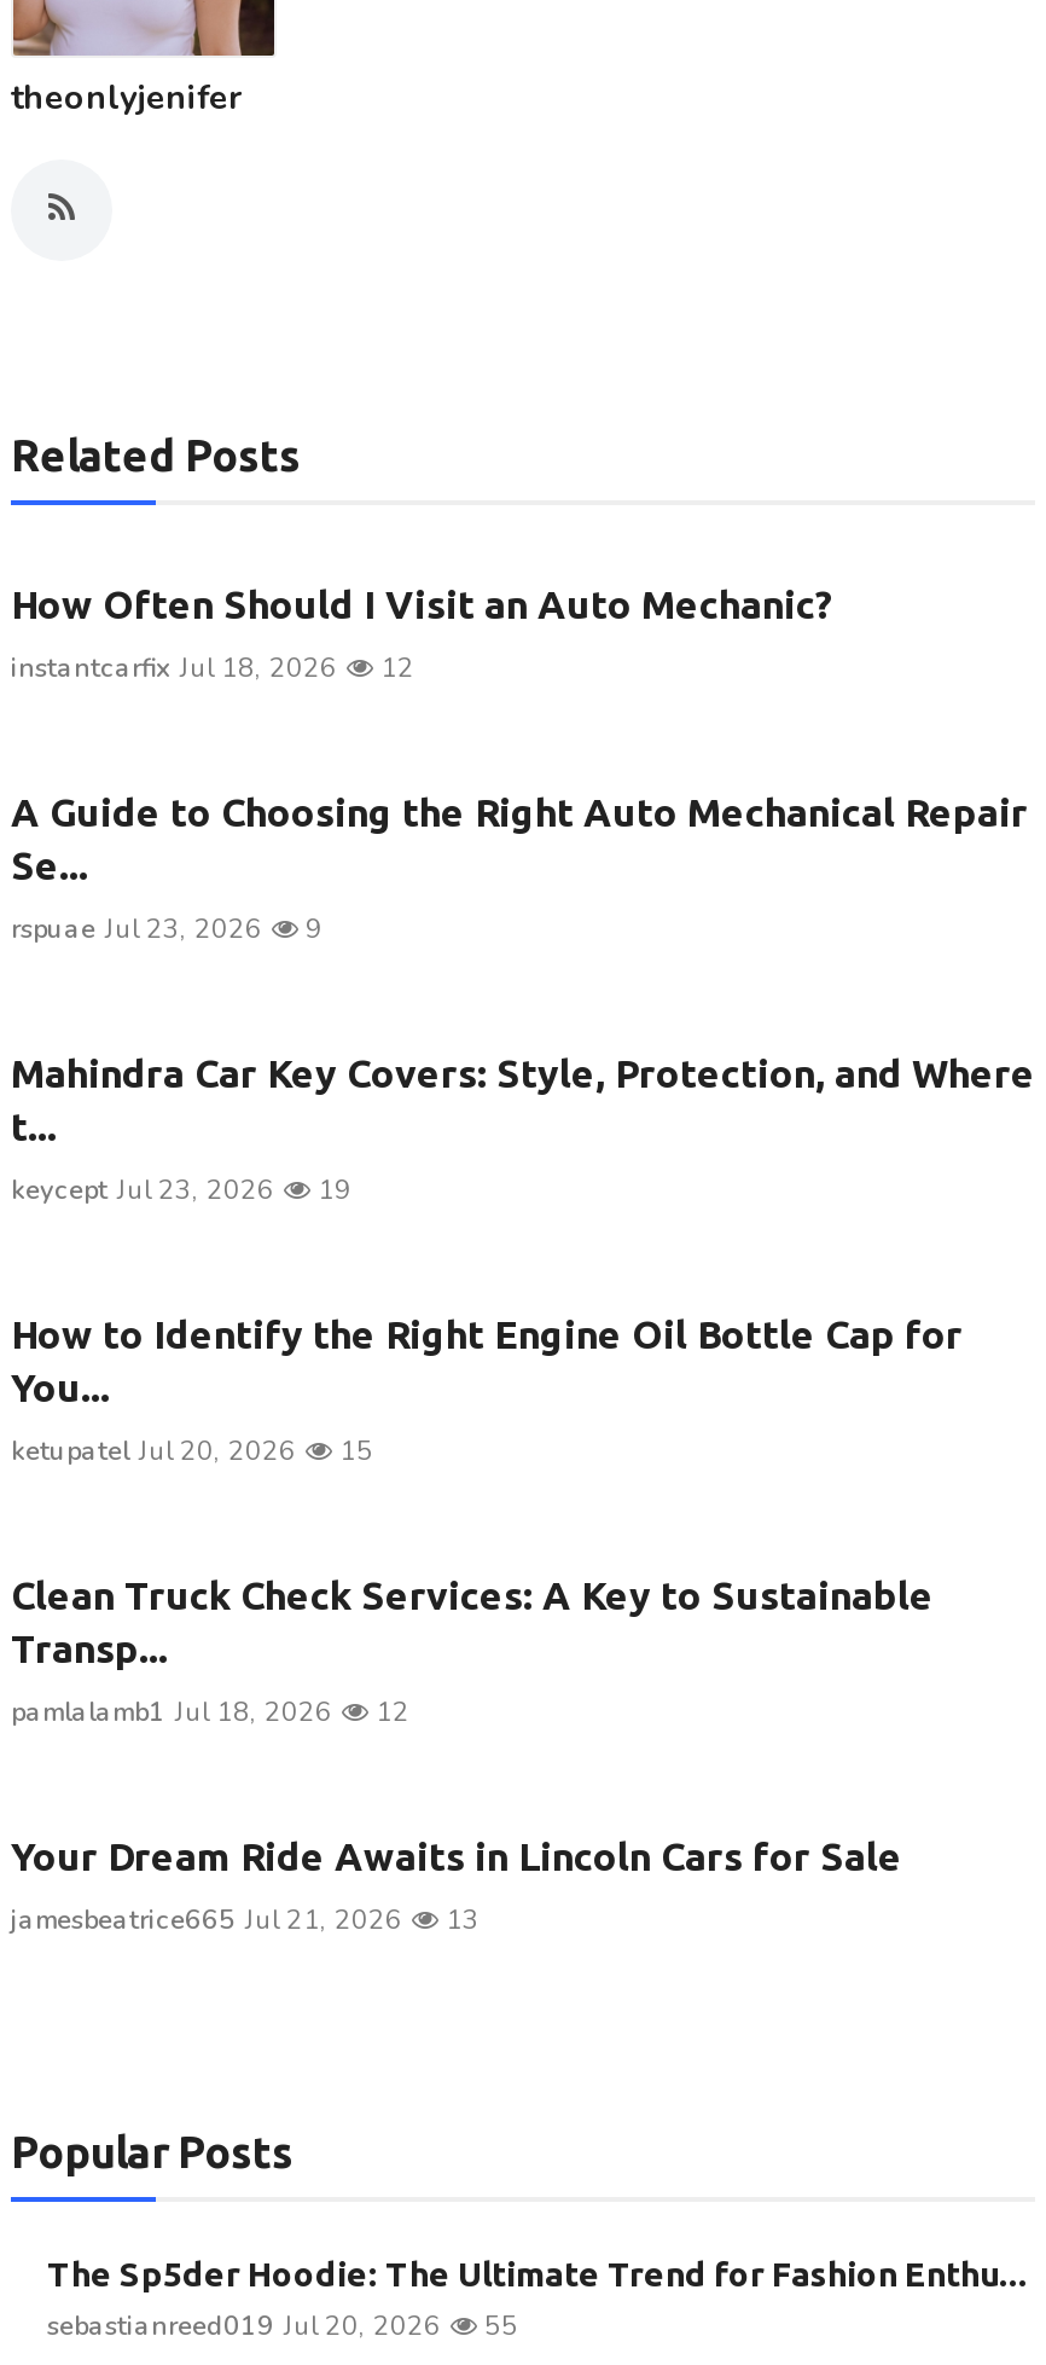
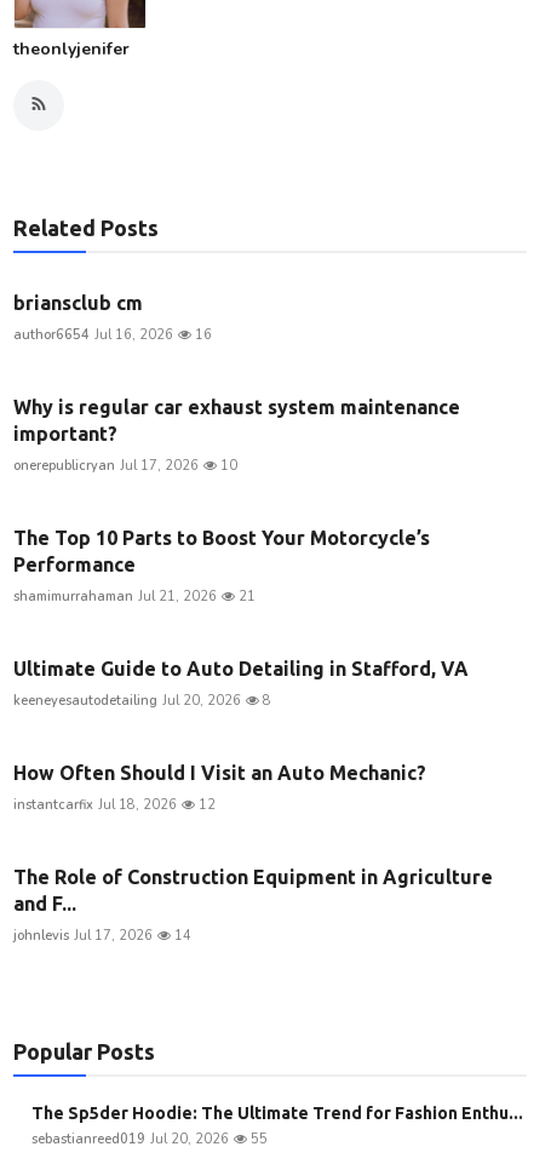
none -> [13,291,469,709] briansclub cm | author6654 Jul 16, 2026 | 16 | Why is regular car exhaust system maintenance | important? | onerepublicryan Jul 17, 2026 | 10 | The Top 10 Parts to Boost Your Motorcycle’s | Performance | shamimurrahaman Jul 21, 2026 | 21 | Ultimate Guide to Auto Detailing in Stafford, VA | keeneyesautodetailing Jul 20, 2026 | 8
moved [11,581,835,685] -> [13,761,426,813]: How Often Should I Visit an Auto Mechanic? | instantcarfix Jul 18, 2026 | 12
[11,789,1035,1937] A Guide to Choosing the Right Auto Mechanical Repair | Se... | rspuae Jul 23, 2026 | 9 | Mahindra Car Key Covers: Style, Protection, and Where | t... | keycept Jul 23, 2026 | 19 | How to Identify the Right Engine Oil Bottle Cap for | You... | ketupatel Jul 20, 2026 | 15 | Clean Truck Check Services: A Key to Sustainable | Transp... | pamlalamb1 Jul 18, 2026 | 12 | Your Dream Ride Awaits in Lincoln Cars for Sale | jamesbeatrice665 Jul 21, 2026 | 13 -> [13,865,493,944] The Role of Construction Equipment in Agriculture | and F... | johnlevis Jul 17, 2026 | 14

